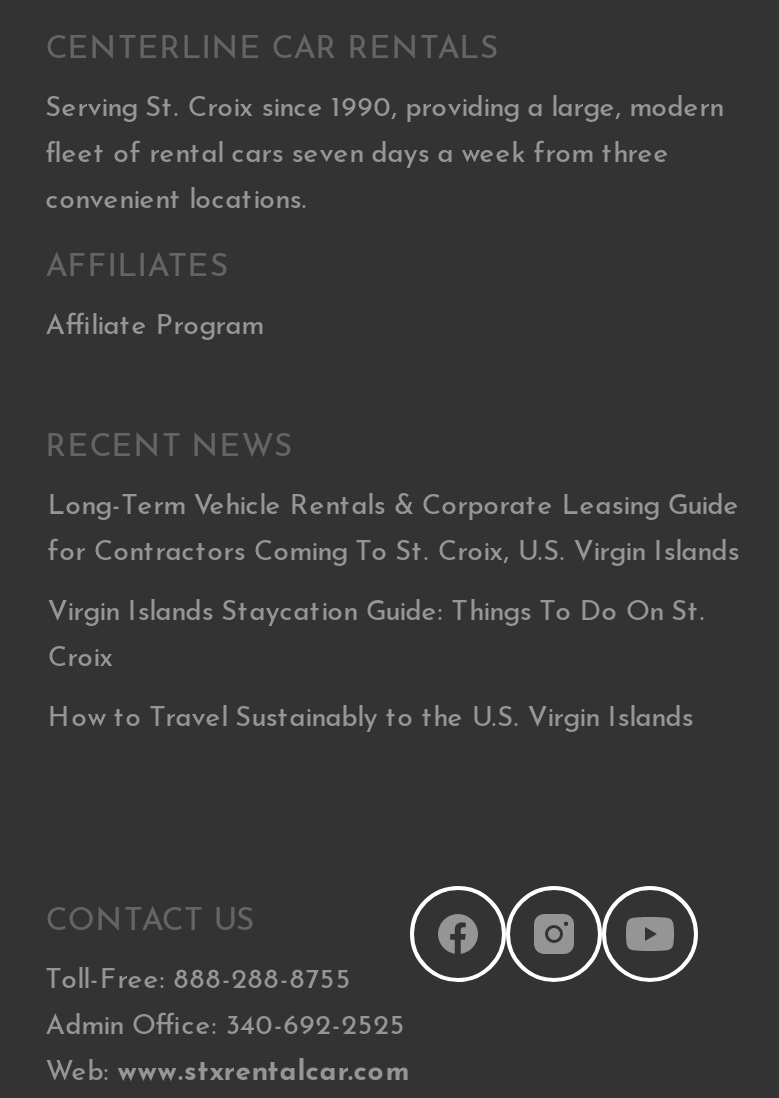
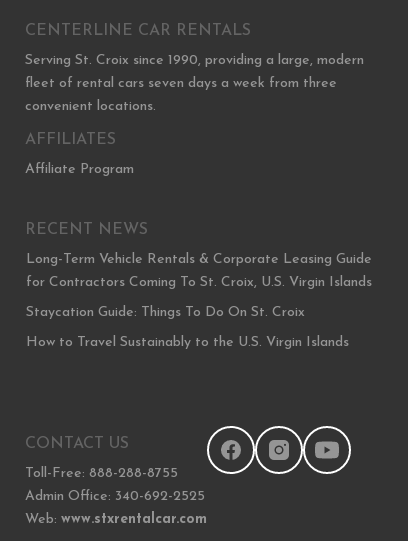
[48,598,706,674] Virgin Islands Staycation Guide: Things To Do On St. | Croix -> [26,305,305,320] Staycation Guide: Things To Do On St. Croix

